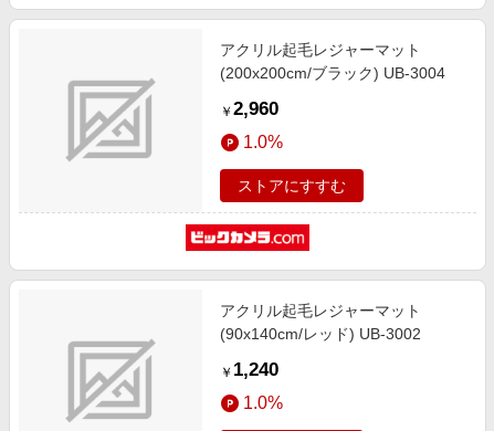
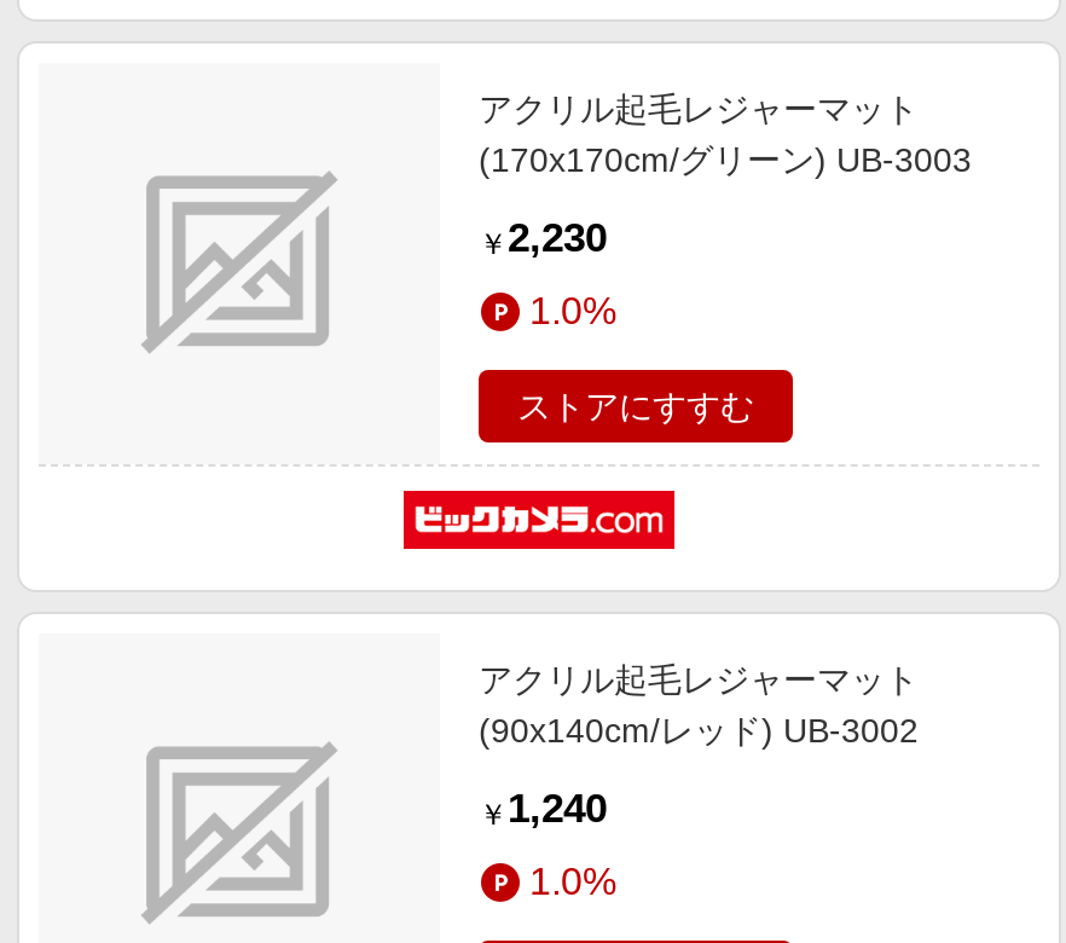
[220,64,445,82] (200x200cm/ブラック) UB-3004 -> [479,140,972,179] (170x170cm/グリーン) UB-3003
[220,98,278,119] ￥2,960 -> [479,215,607,261] ￥2,230

